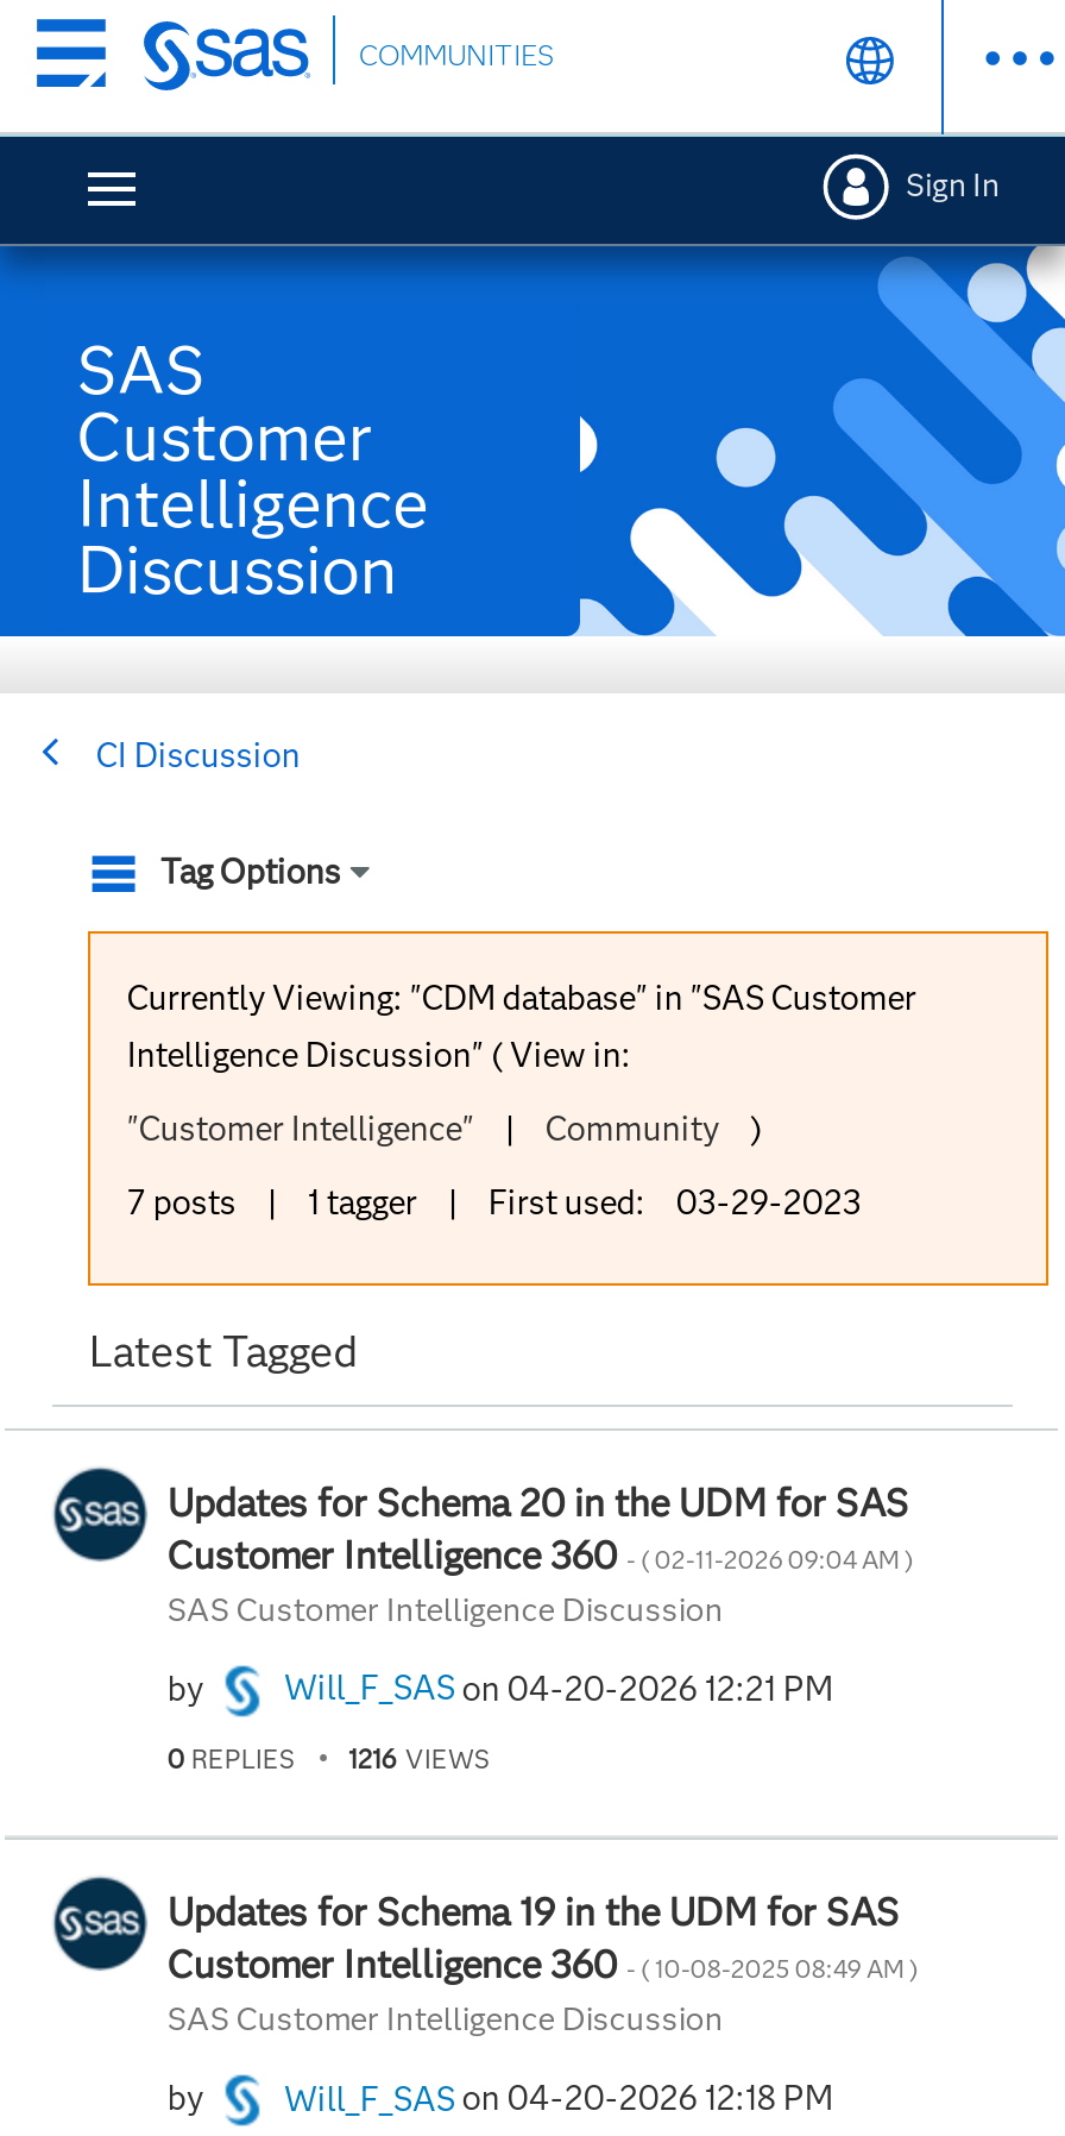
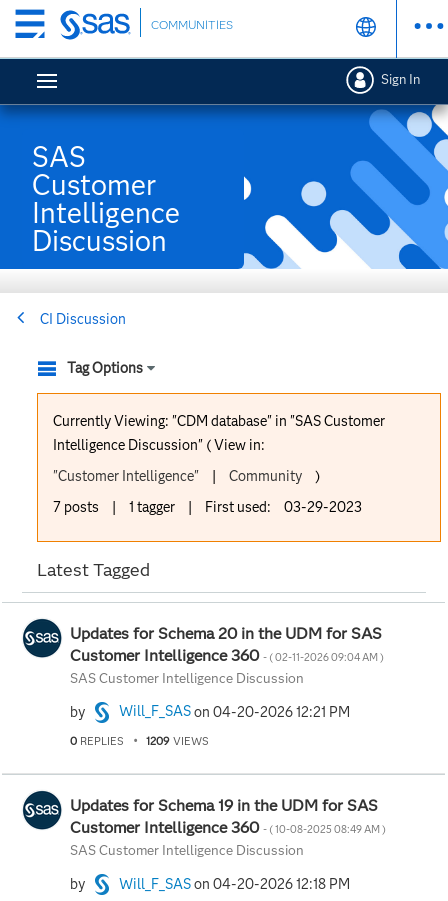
[348,1742,491,1776] 1216 VIEWS -> [146,734,209,748] 1209 VIEWS

